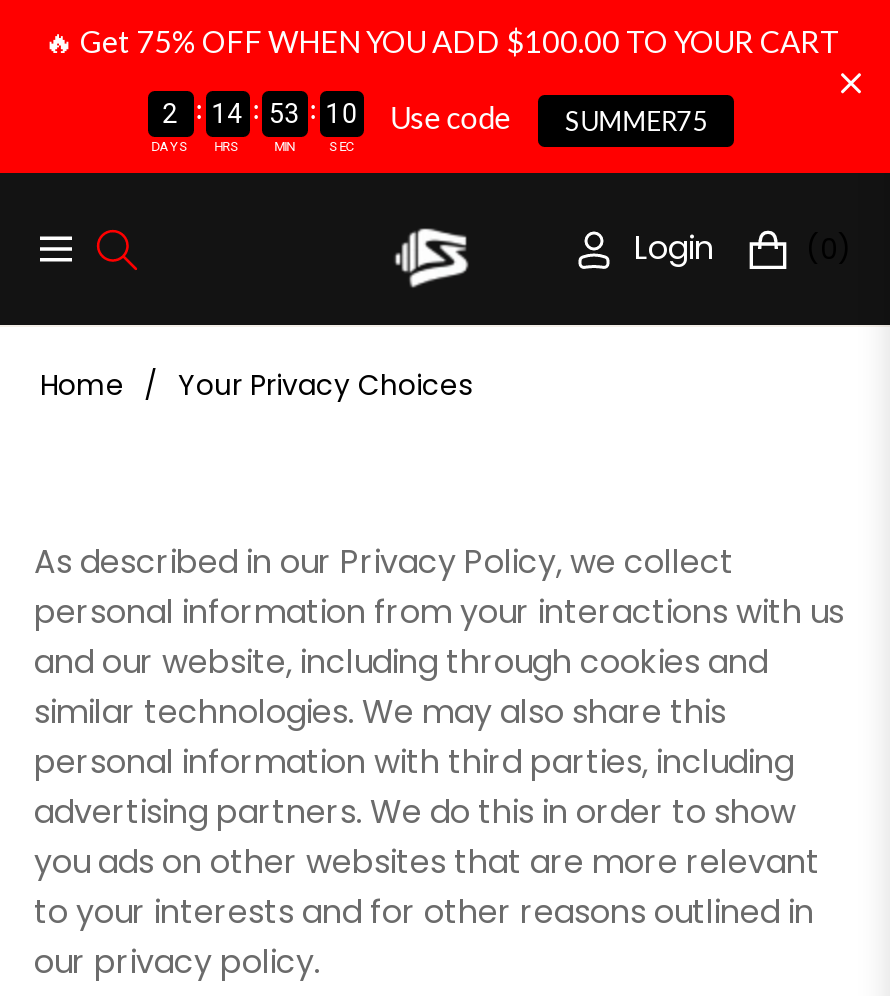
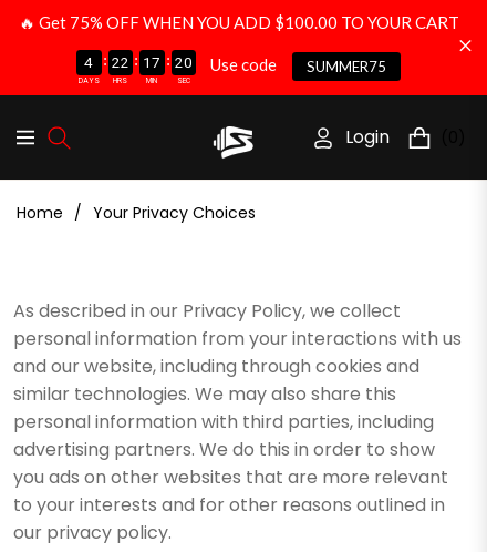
[163,94,708,137] 2 : 14 : 53 : 10 Use code SUMMER75 -> [84,51,387,75] 4 : 22 : 17 : 20 Use code SUMMER75

